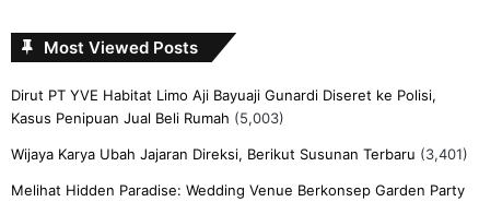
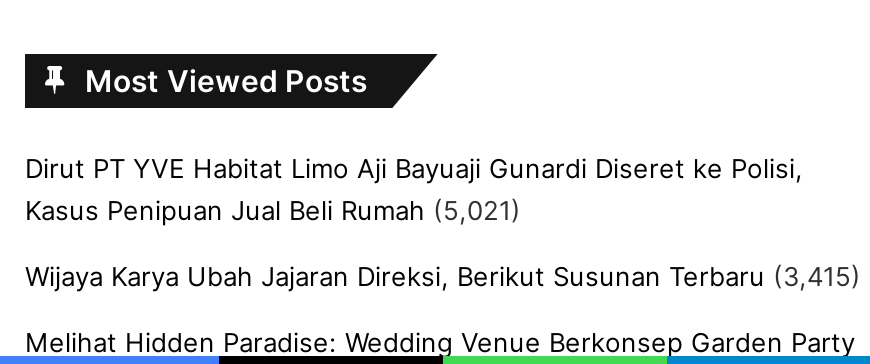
[11,109,284,127] Kasus Penipuan Jual Beli Rumah (5,003) -> [25,194,521,226] Kasus Penipuan Jual Beli Rumah (5,021)
[11,145,468,163] Wijaya Karya Ubah Jajaran Direksi, Berikut Susunan Terbaru (3,401) -> [25,260,861,292] Wijaya Karya Ubah Jajaran Direksi, Berikut Susunan Terbaru (3,415)

